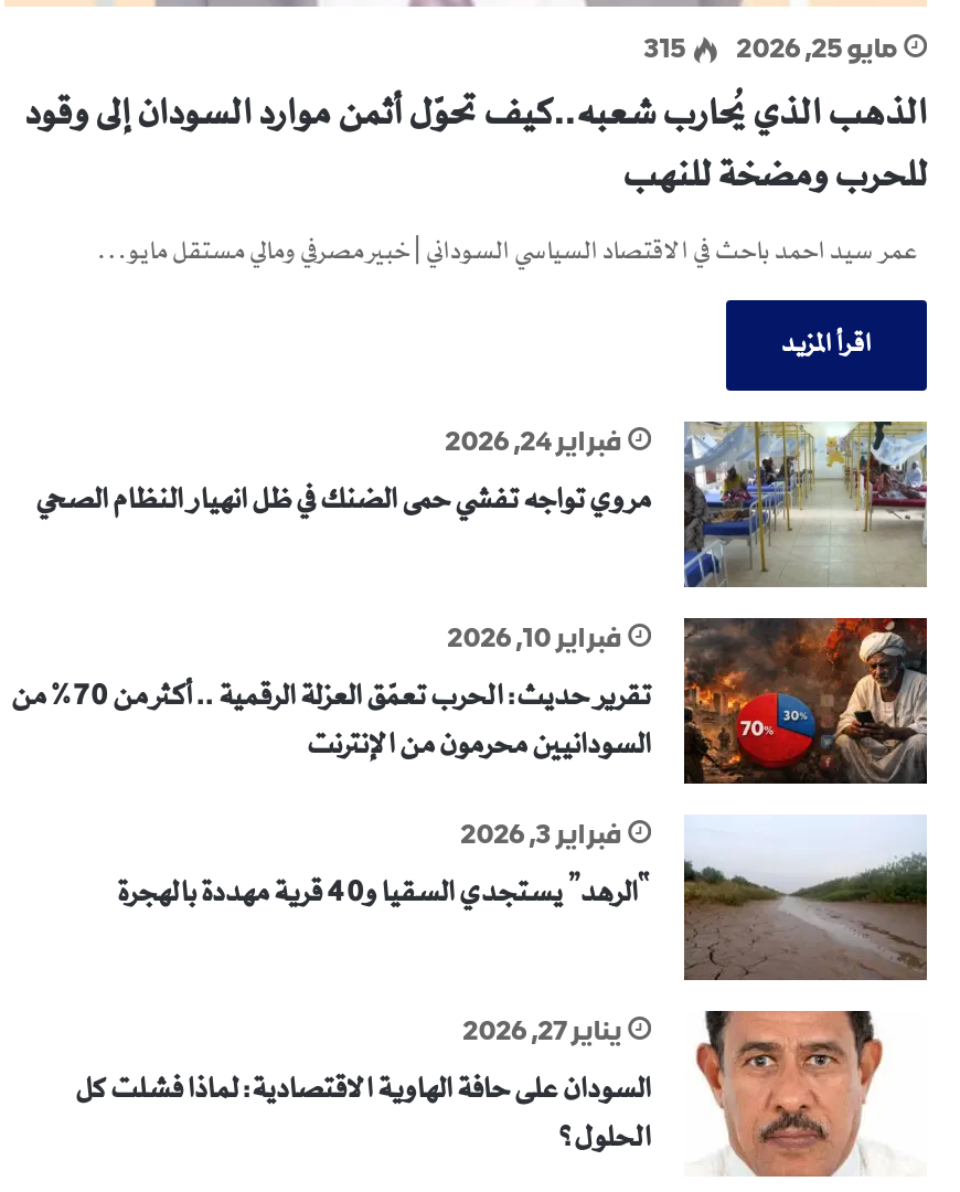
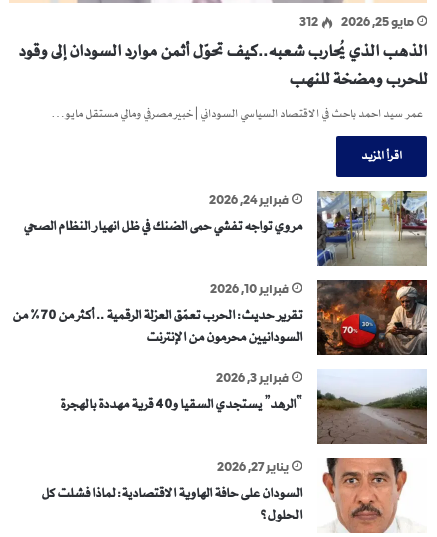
[644,38,686,65] 315 -> [299,17,318,29] 312

